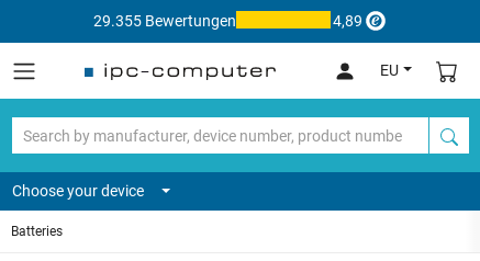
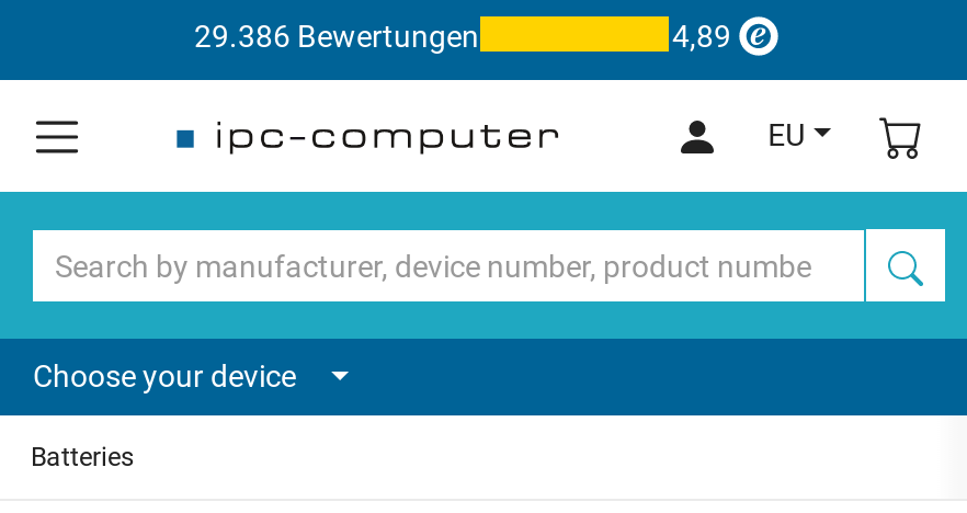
[93,12,236,29] 29.355 Bewertungen -> [194,18,479,53] 29.386 Bewertungen

